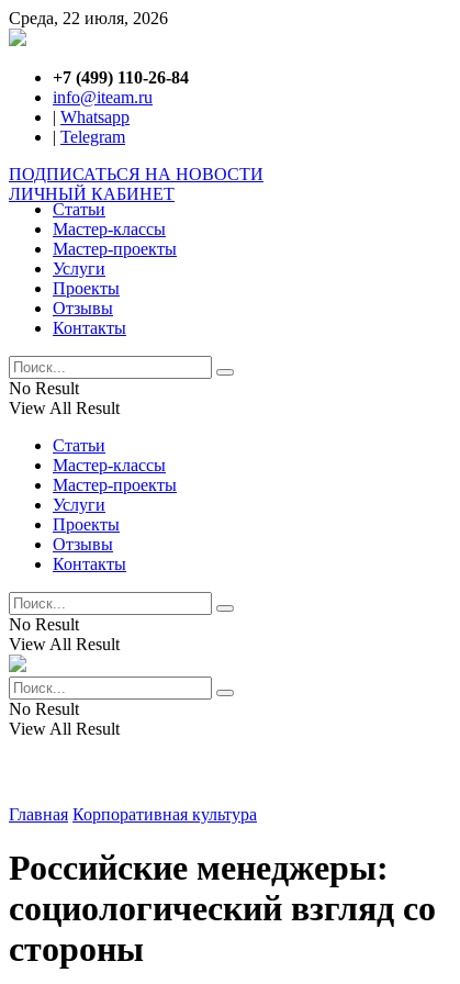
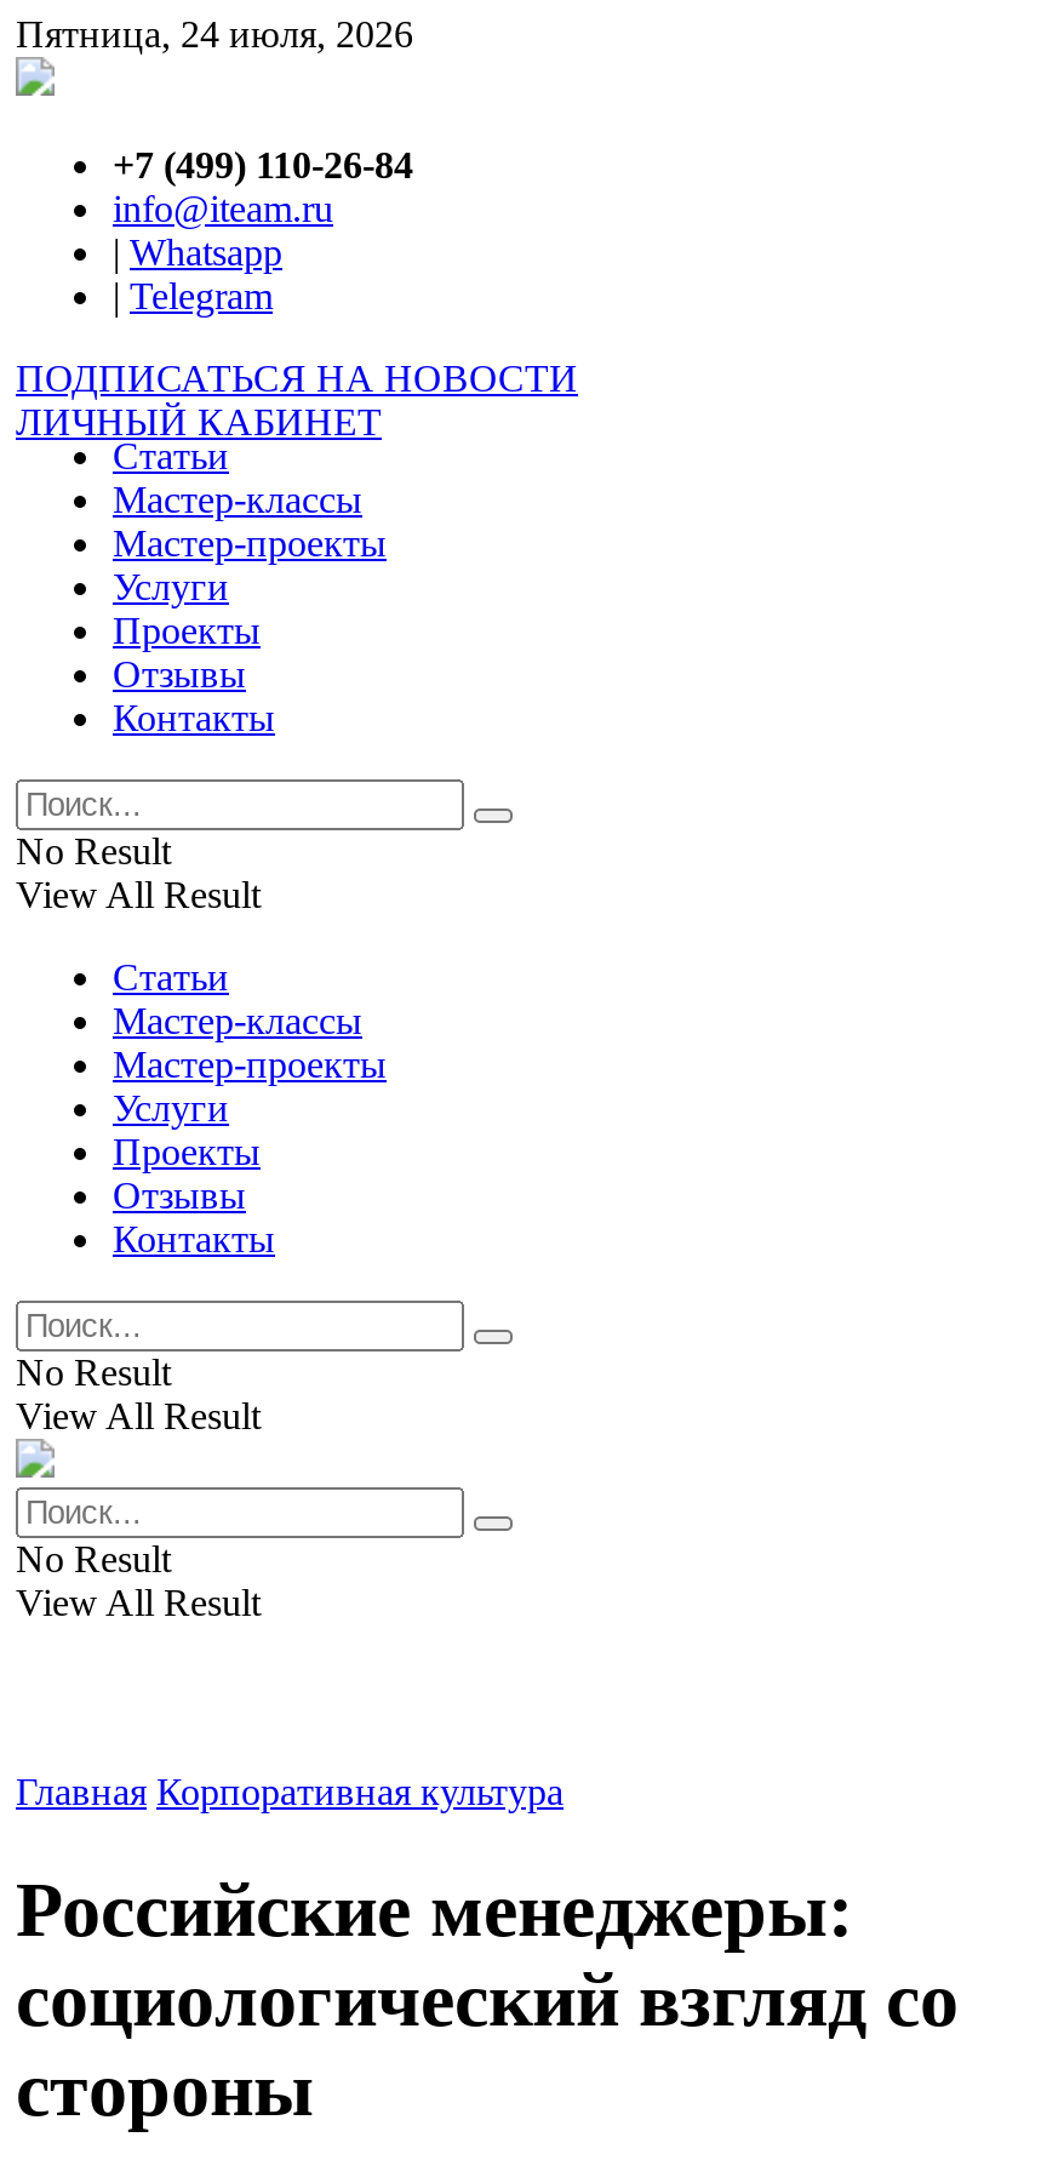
[9,9,168,27] Среда, 22 июля, 2026 -> [16,13,413,55] Пятница, 24 июля, 2026

